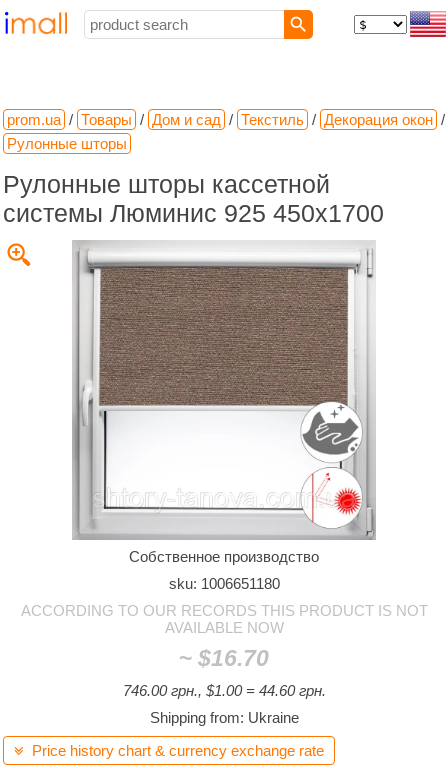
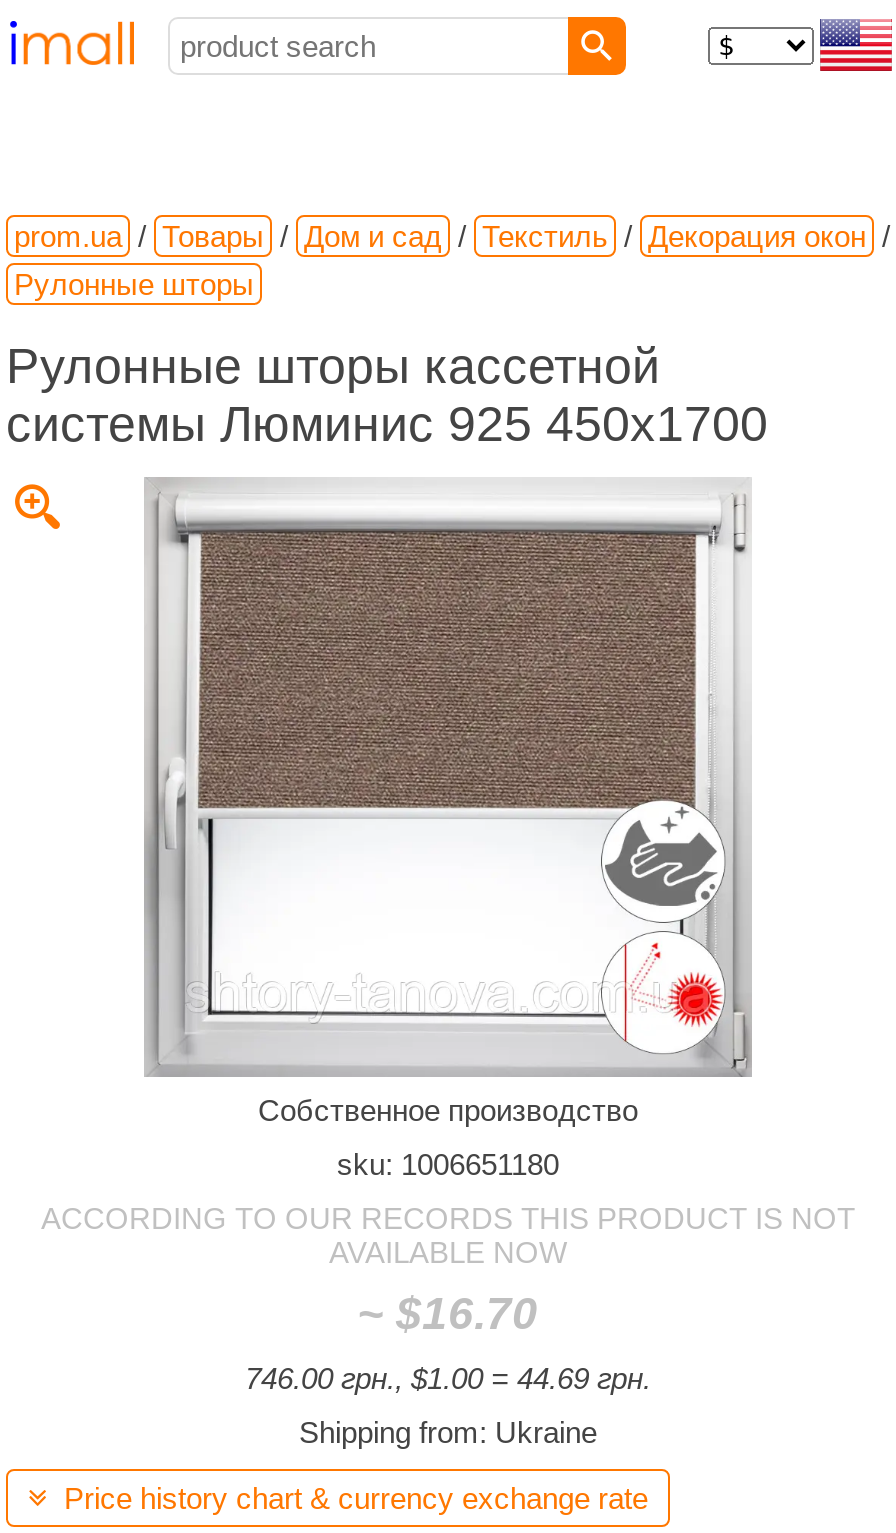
[122,682,325,699] 746.00 грн., $1.00 = 44.60 грн. -> [245,1361,651,1395] 746.00 грн., $1.00 = 44.69 грн.

